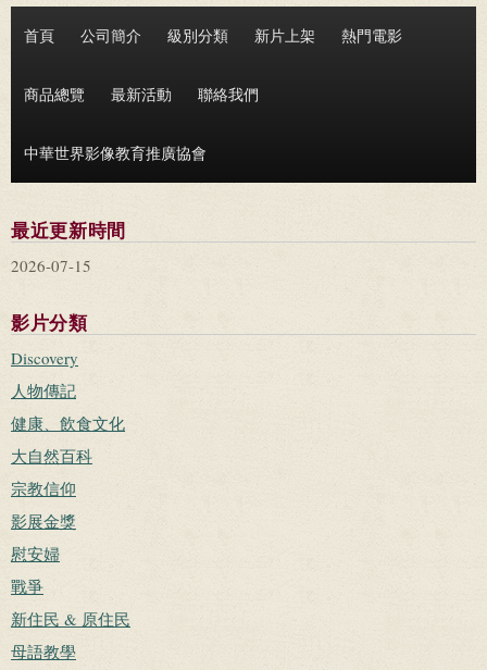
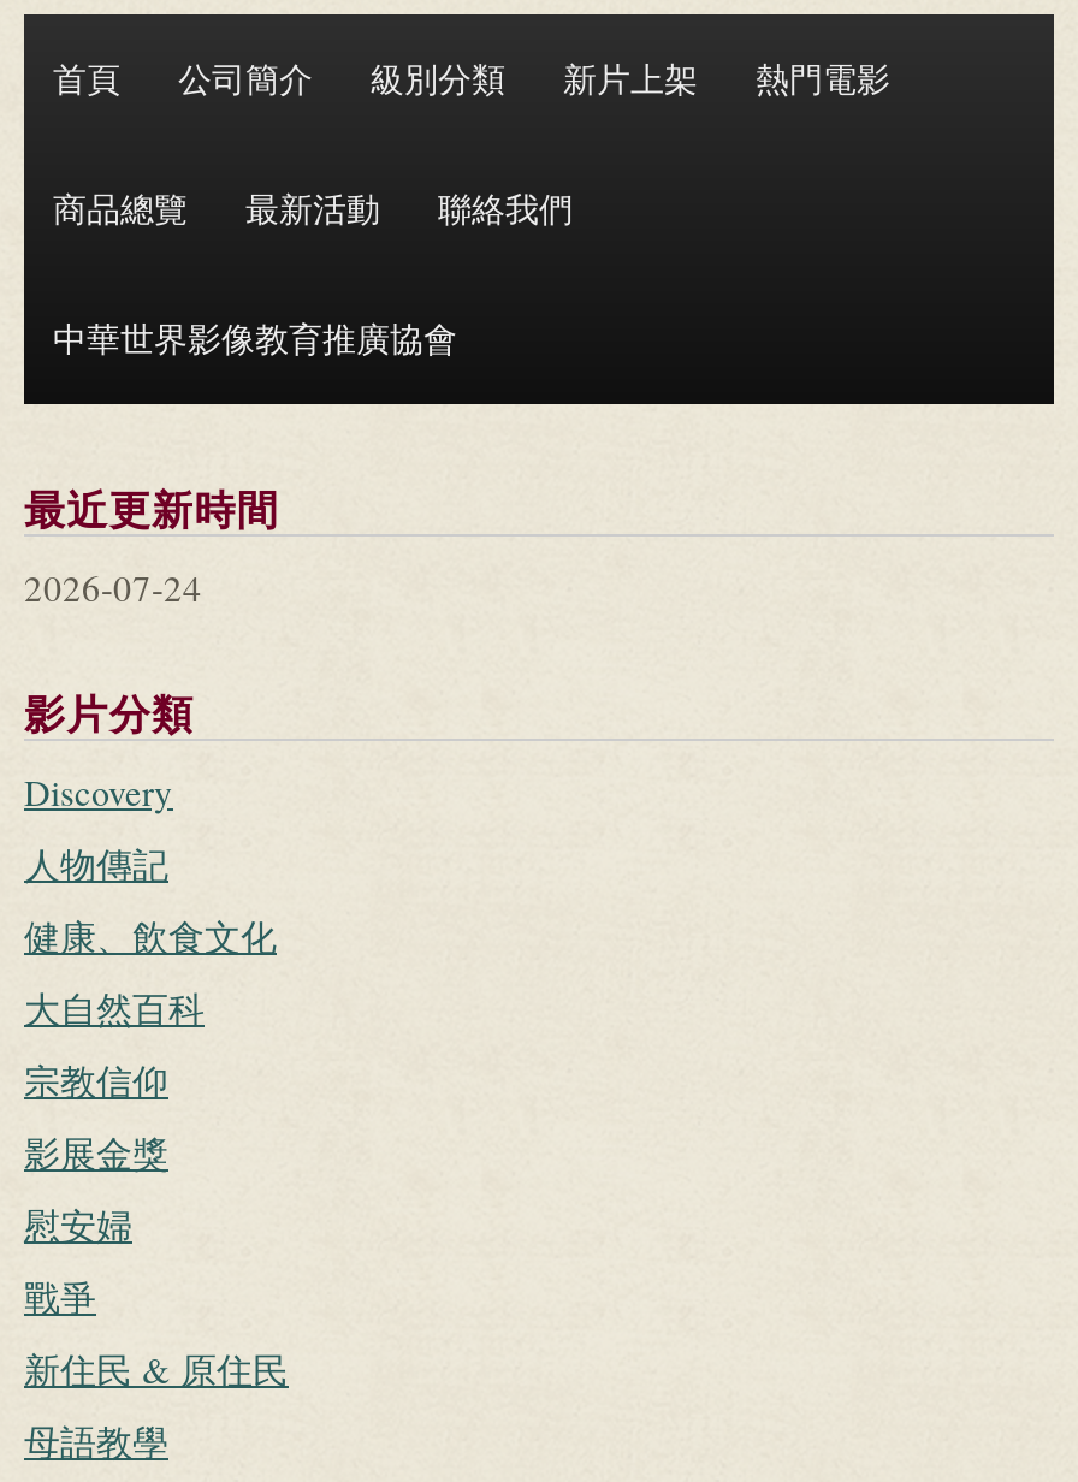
[11,255,91,276] 2026-07-15 -> [24,563,202,611] 2026-07-24

